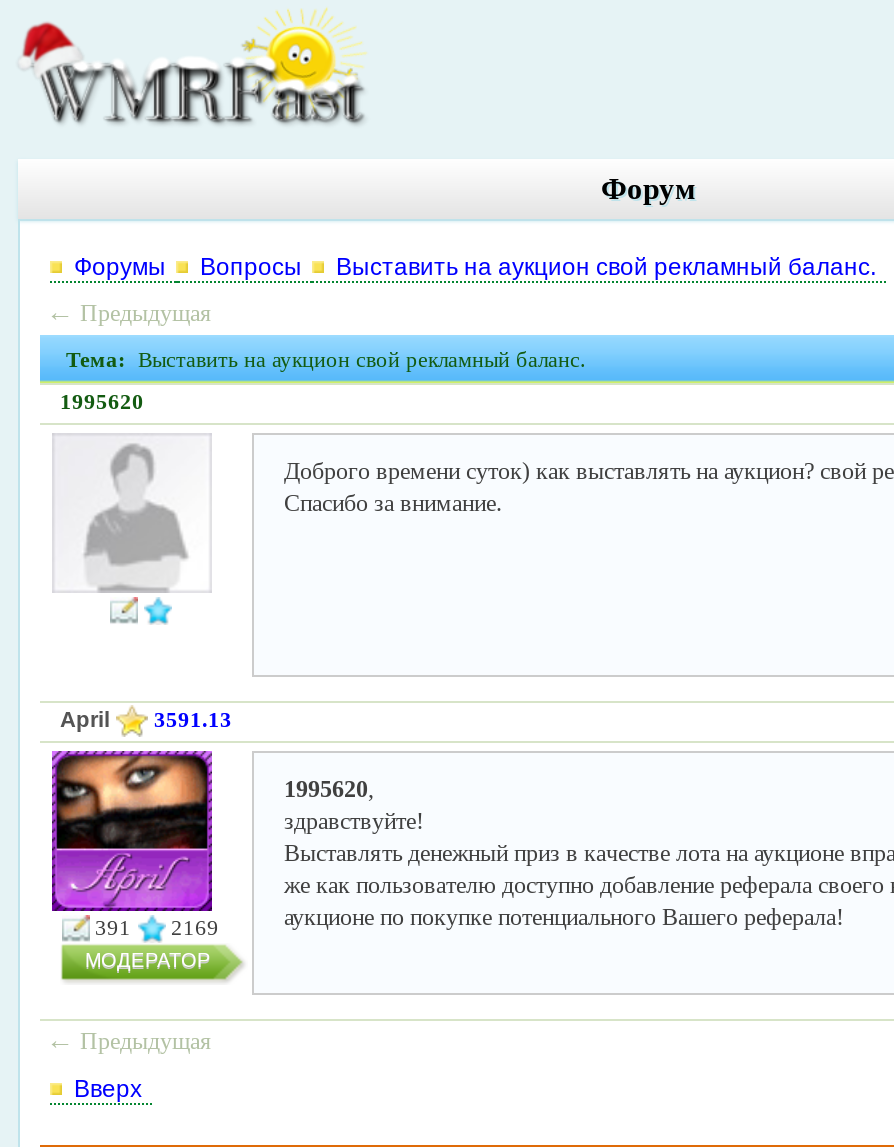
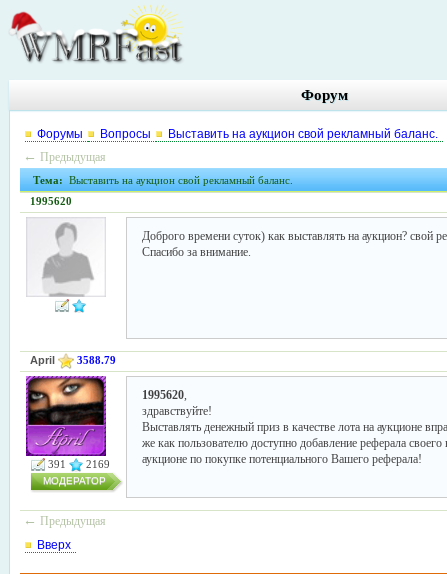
[60,707,232,731] April 3591.13 -> [30,354,116,366] April 3588.79

